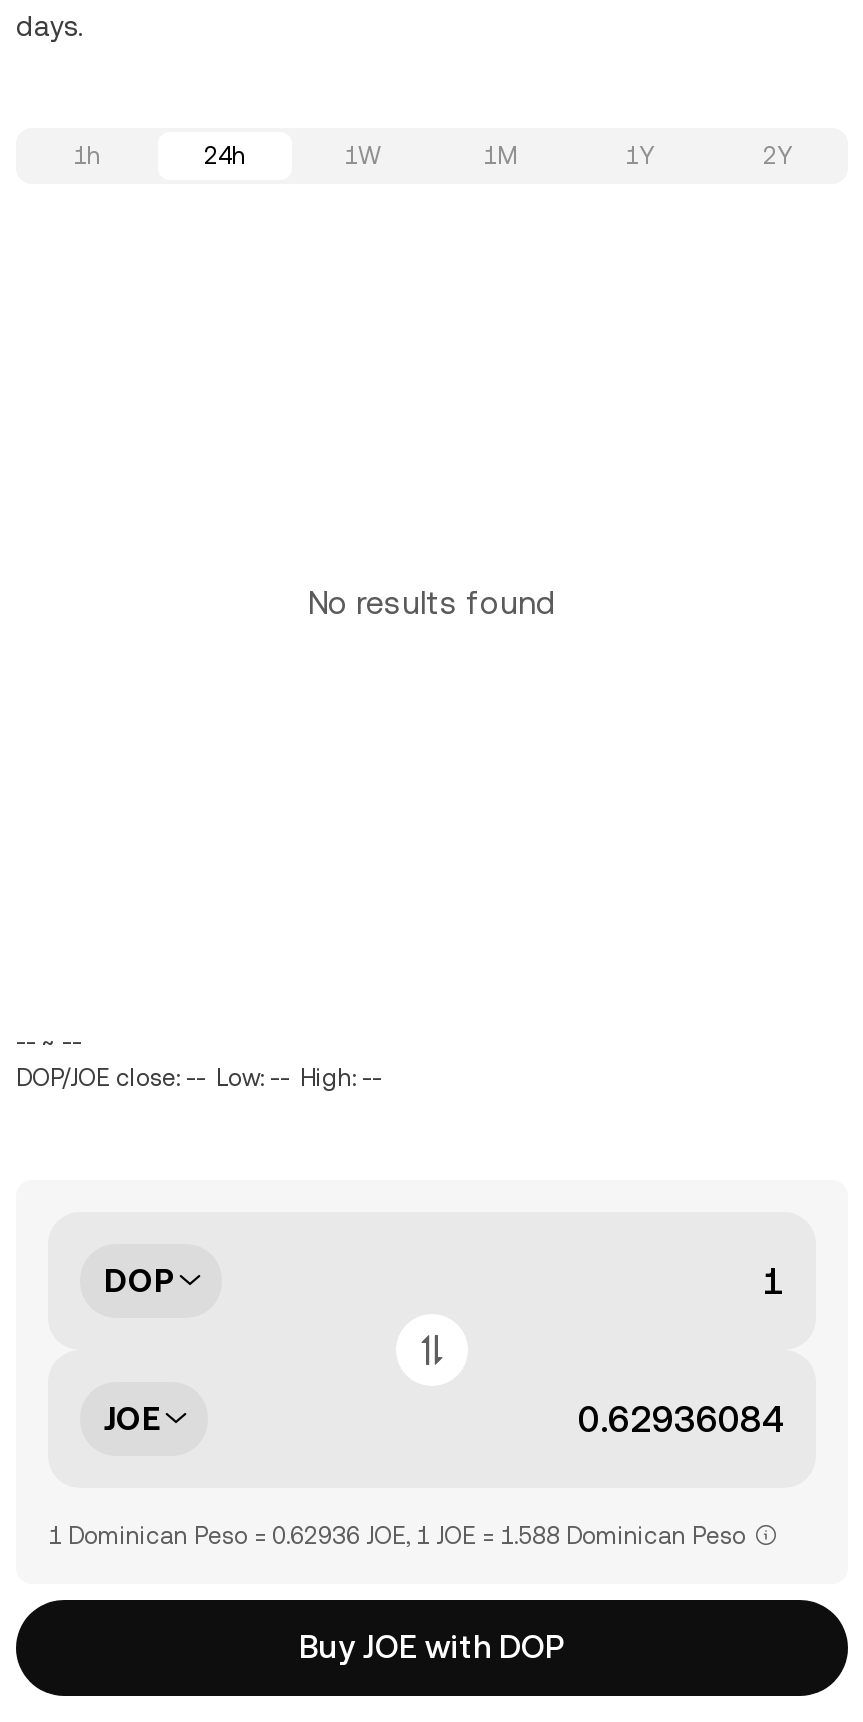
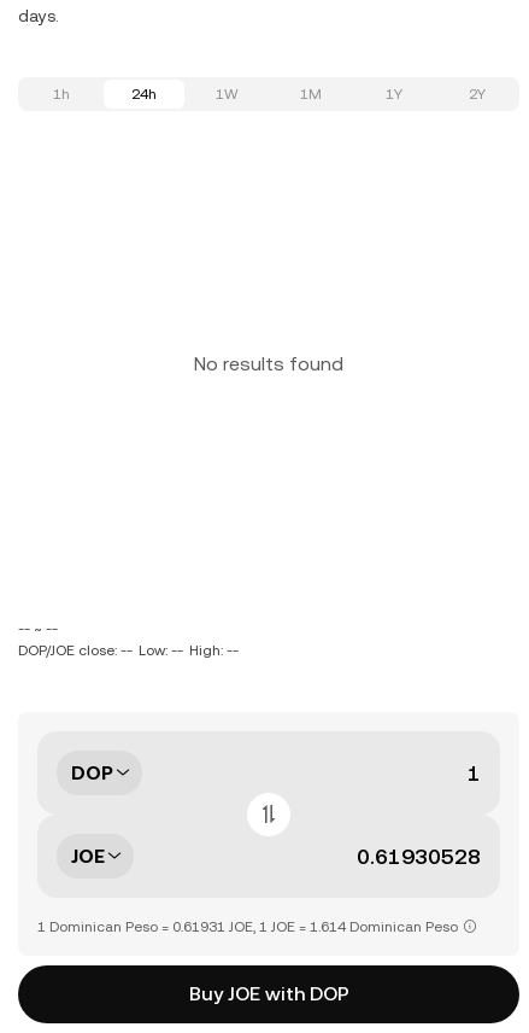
[48,1522,746,1550] 1 Dominican Peso = 0.62936 JOE, 1 JOE = 1.588 Dominican Peso -> [37,918,458,935] 1 Dominican Peso = 0.61931 JOE, 1 JOE = 1.614 Dominican Peso

